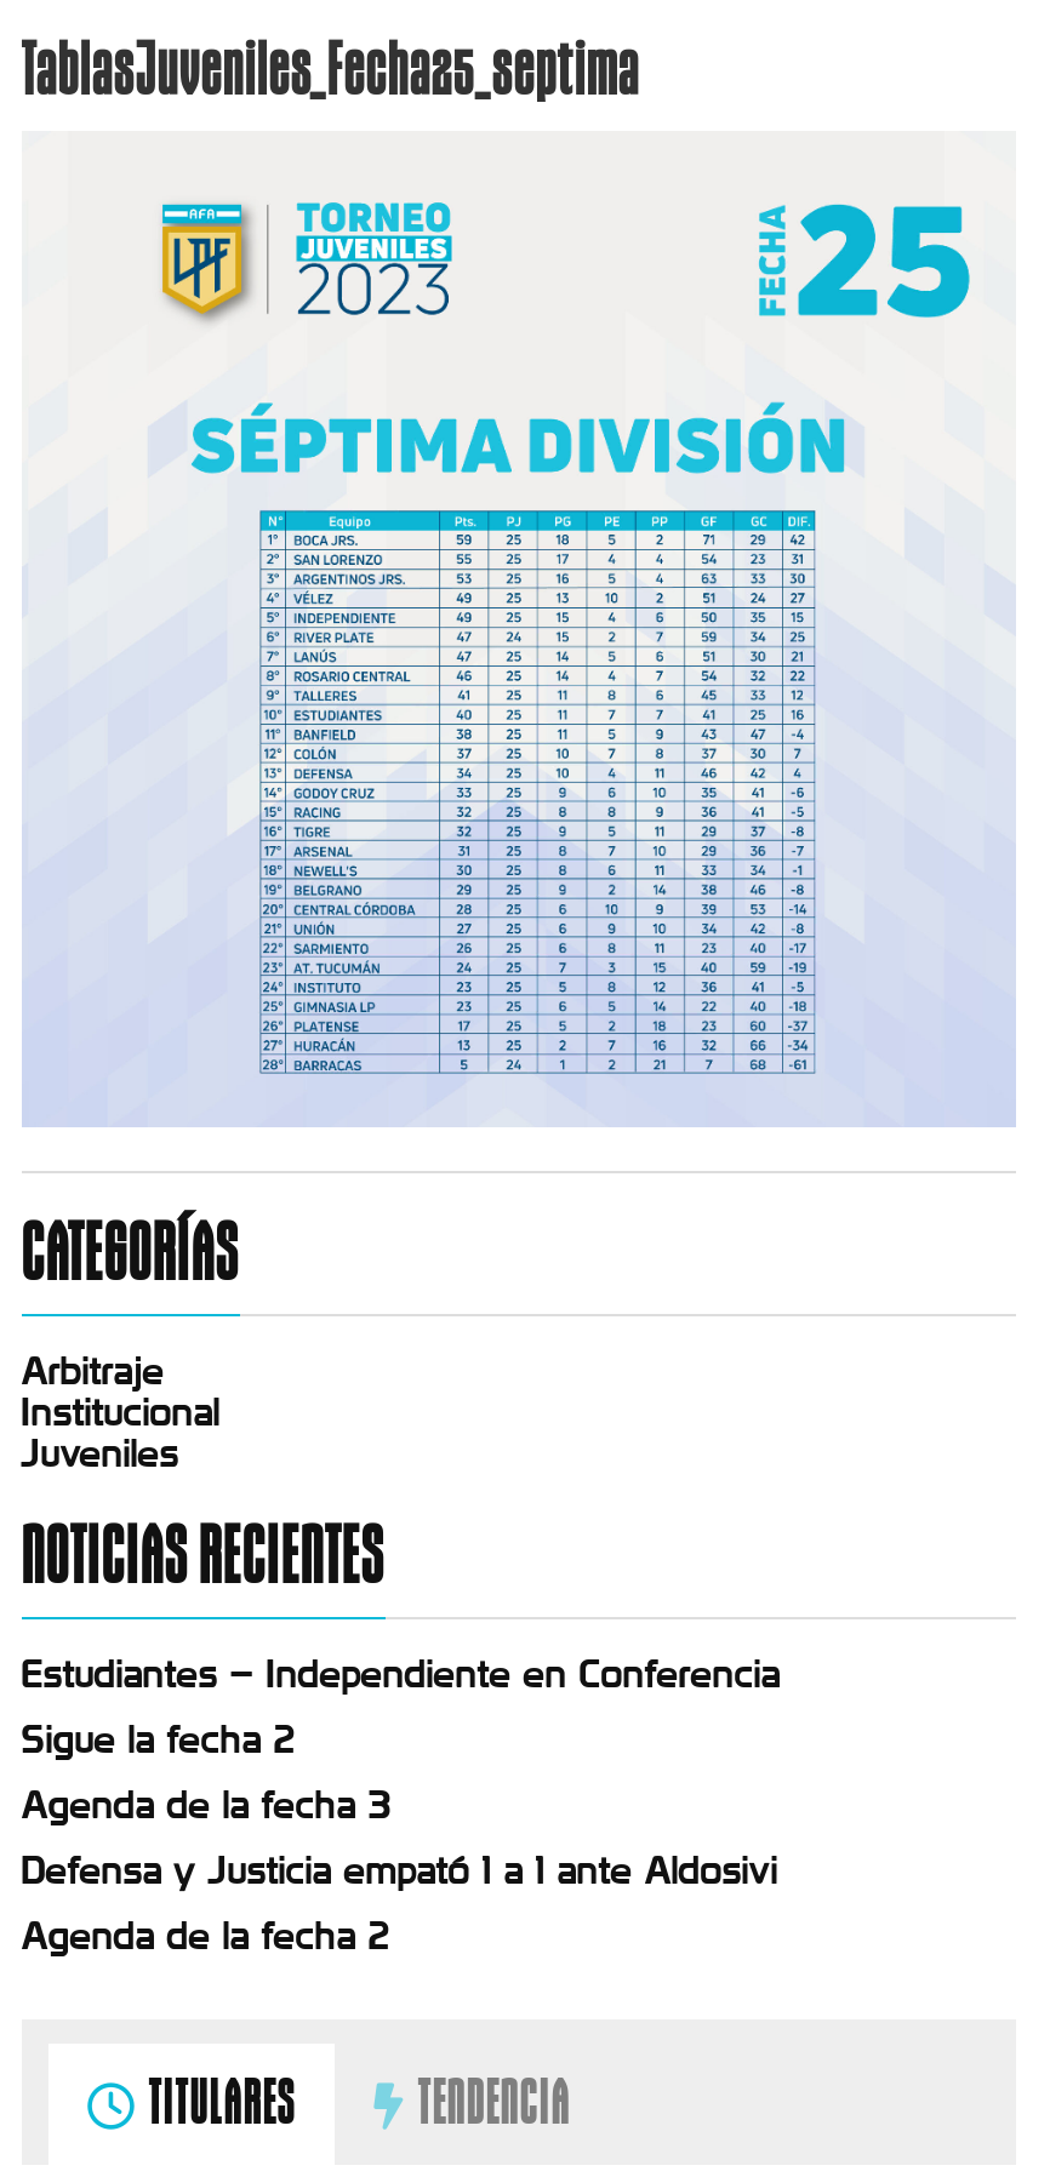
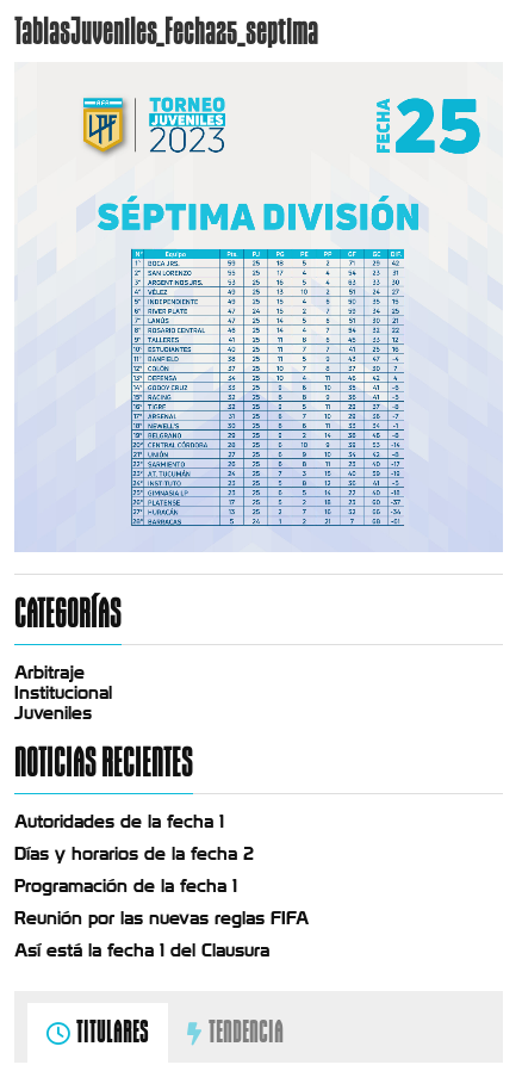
[21,1655,780,1694] Estudiantes – Independiente en Conferencia -> [14,812,224,831] Autoridades de la fecha 1
[21,1721,295,1759] Sigue la fecha 2 -> [14,844,253,863] Días y horarios de la fecha 2
[21,1786,392,1825] Agenda de la fecha 3 -> [14,876,237,895] Programación de la fecha 1
[21,1851,778,1890] Defensa y Justicia empató 1 a 1 ante Aldosivi -> [14,908,308,927] Reunión por las nuevas reglas FIFA
[21,1917,390,1956] Agenda de la fecha 2 -> [14,941,269,960] Así está la fecha 1 del Clausura

